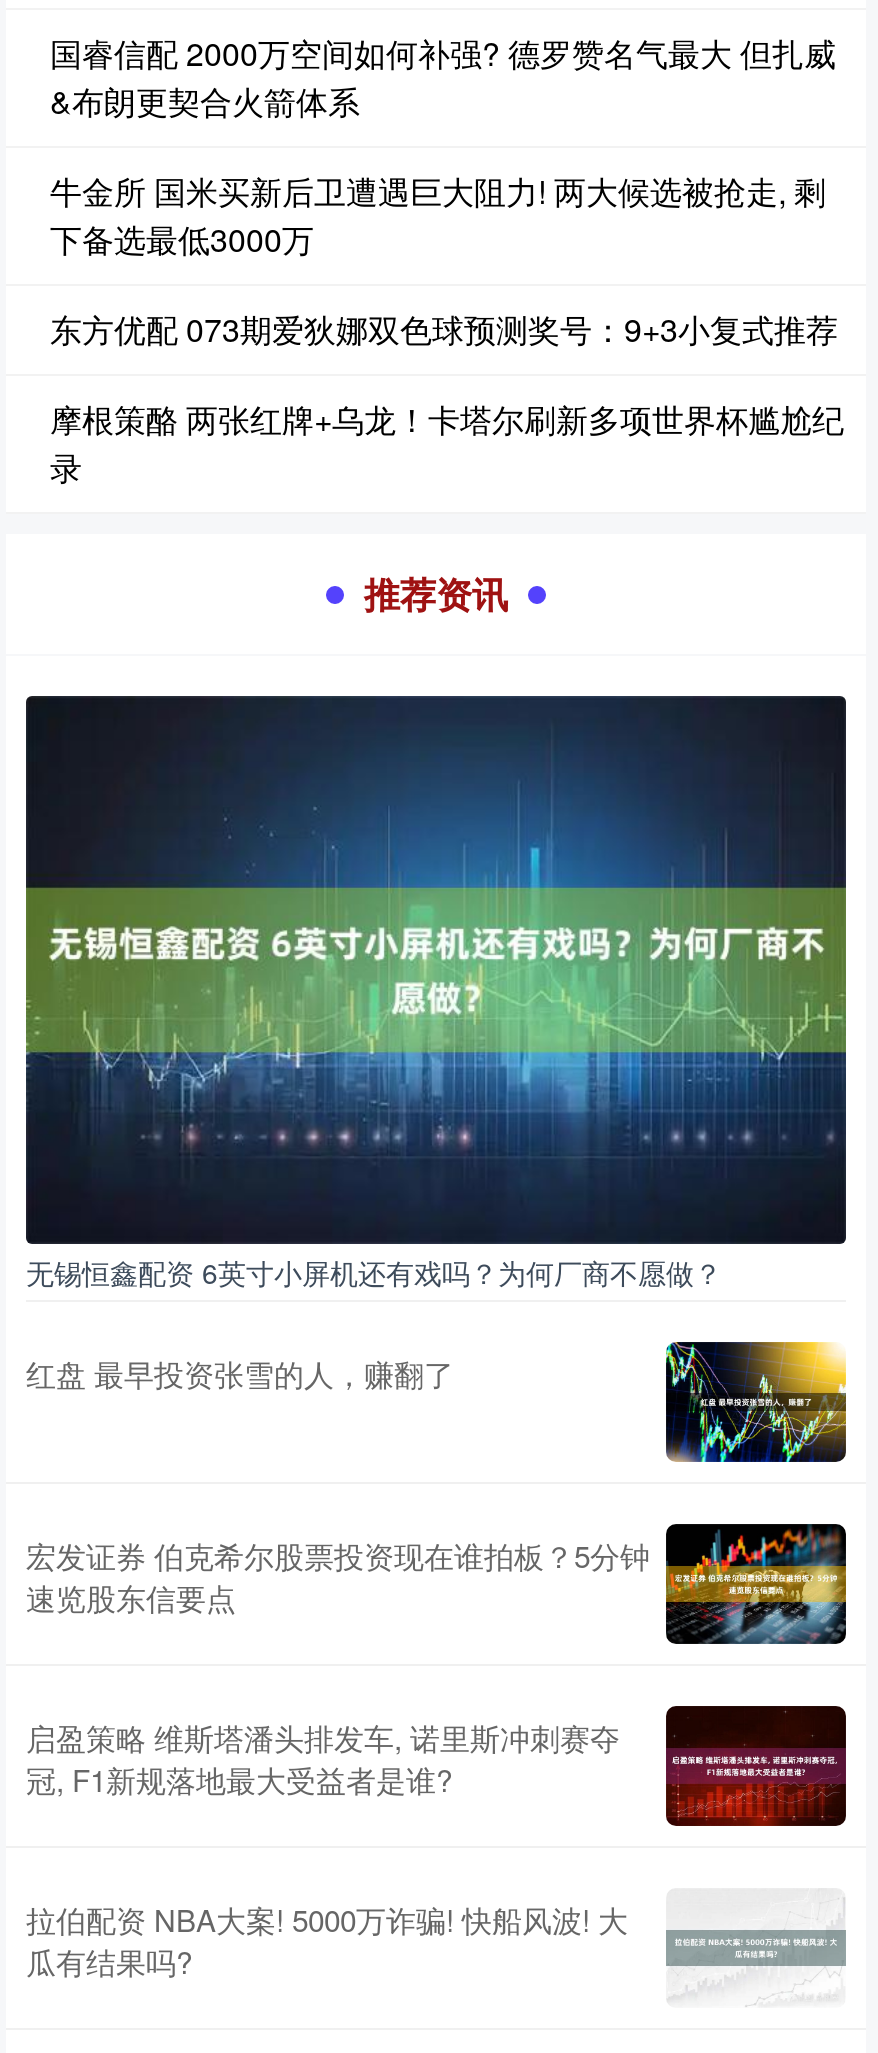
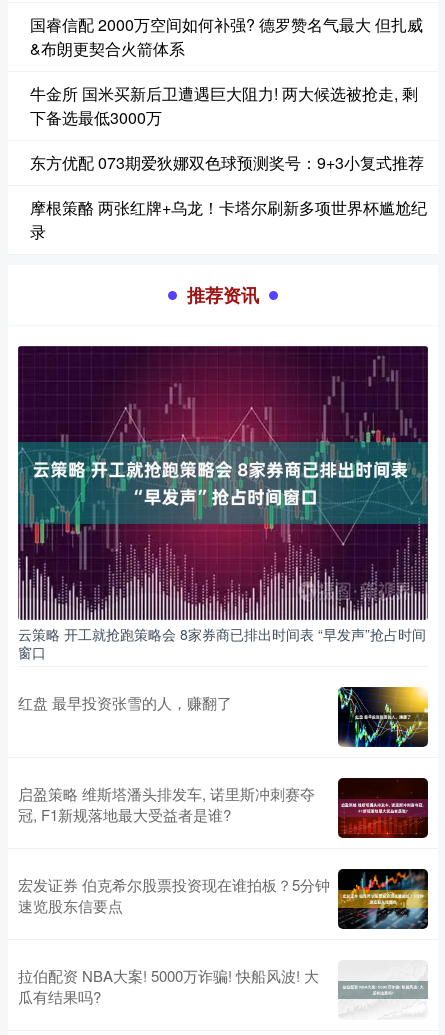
[24,696,846,1291] [image] | 无锡恒鑫配资 6英寸小屏机还有戏吗？为何厂商不愿做？ -> [17,346,428,662] [image] | 云策略 开工就抢跑策略会 8家券商已排出时间表 “早发声”抢占时间 | 窗口
moved [26,1524,846,1644] -> [18,869,428,930]: [image] | 宏发证券 伯克希尔股票投资现在谁拍板？5分钟 | 速览股东信要点
moved [26,1710,846,1828] -> [18,780,428,839]: [image] | 启盈策略 维斯塔潘头排发车, 诺里斯冲刺赛夺 | 冠, F1新规落地最大受益者是谁?

